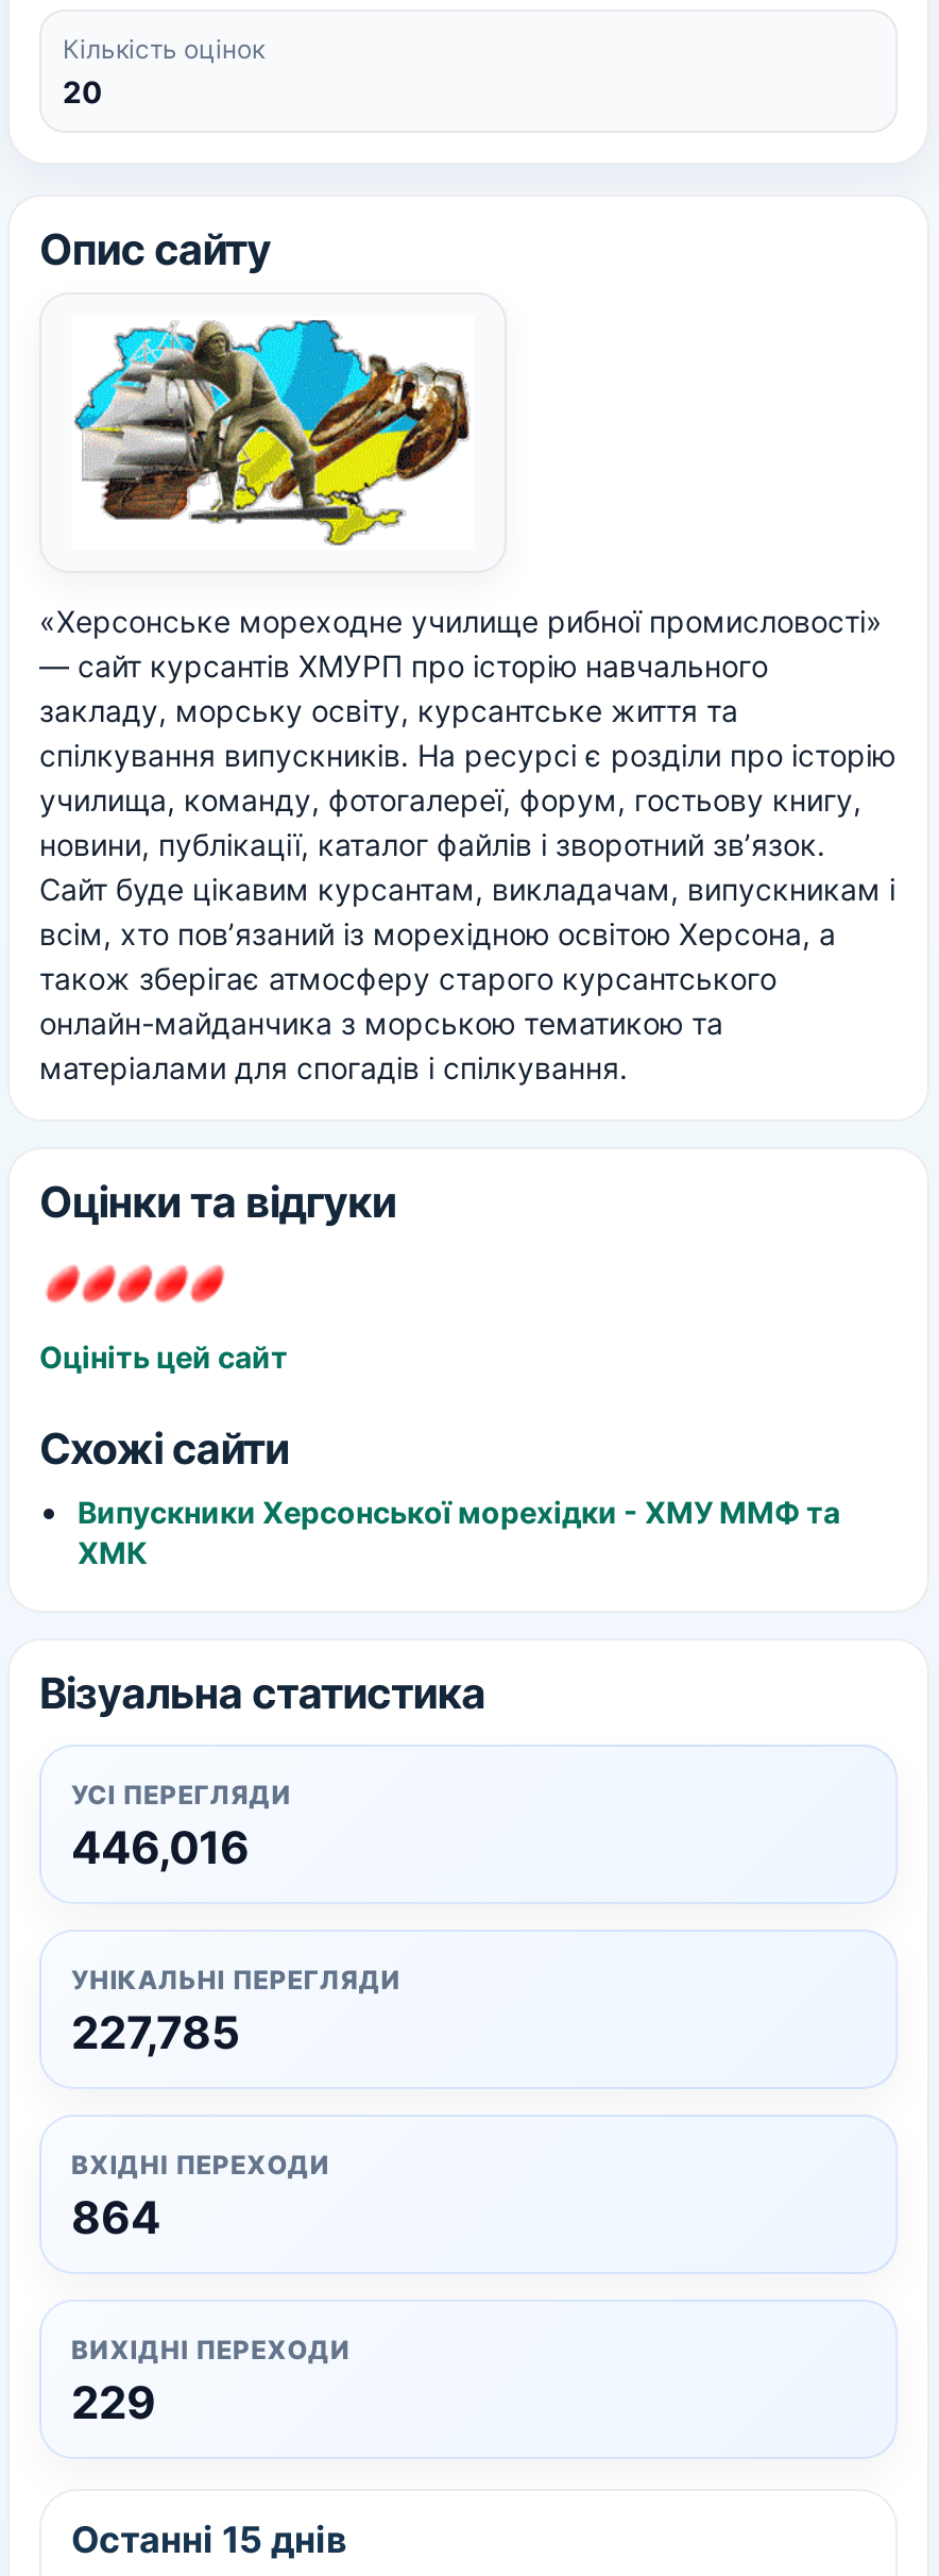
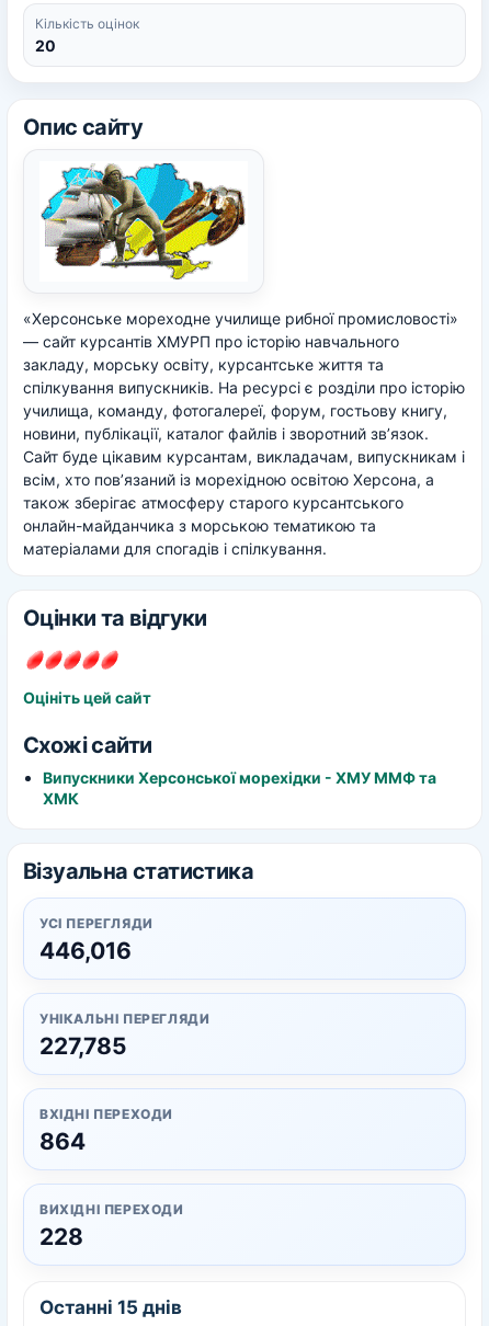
[71,2375,156,2429] 229 -> [39,1223,83,1250] 228

